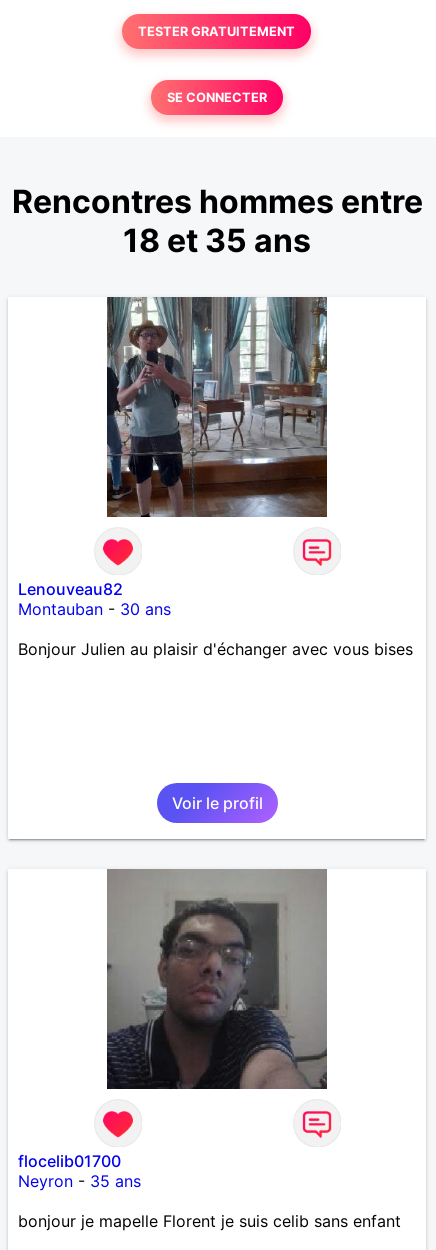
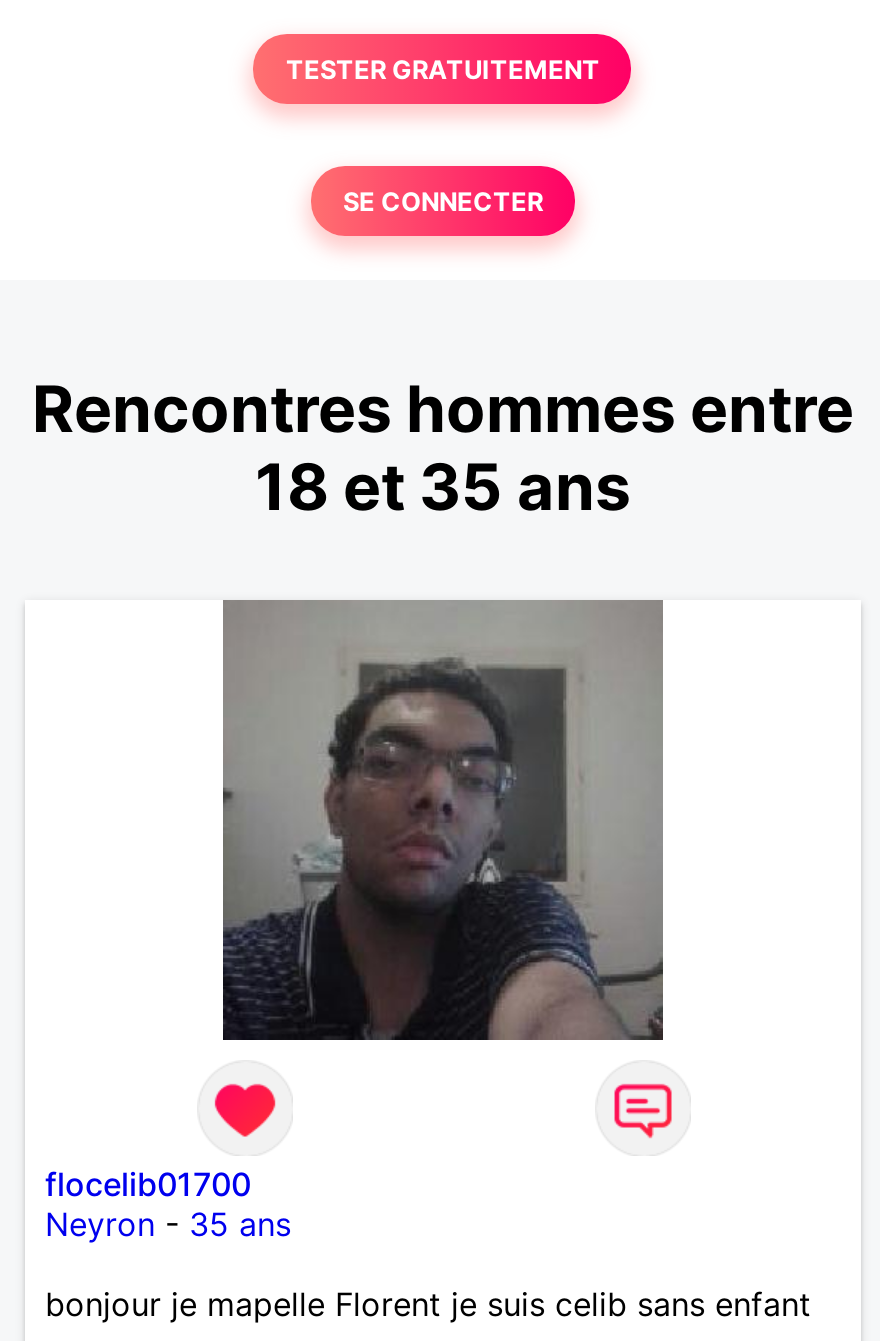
[106,297,328,518] [image] -> none
[18,579,413,659] Lenouveau82 | Montauban - 30 ans | Bonjour Julien au plaisir d'échanger avec vous bises -> none
[171,793,262,813] Voir le profil -> none

